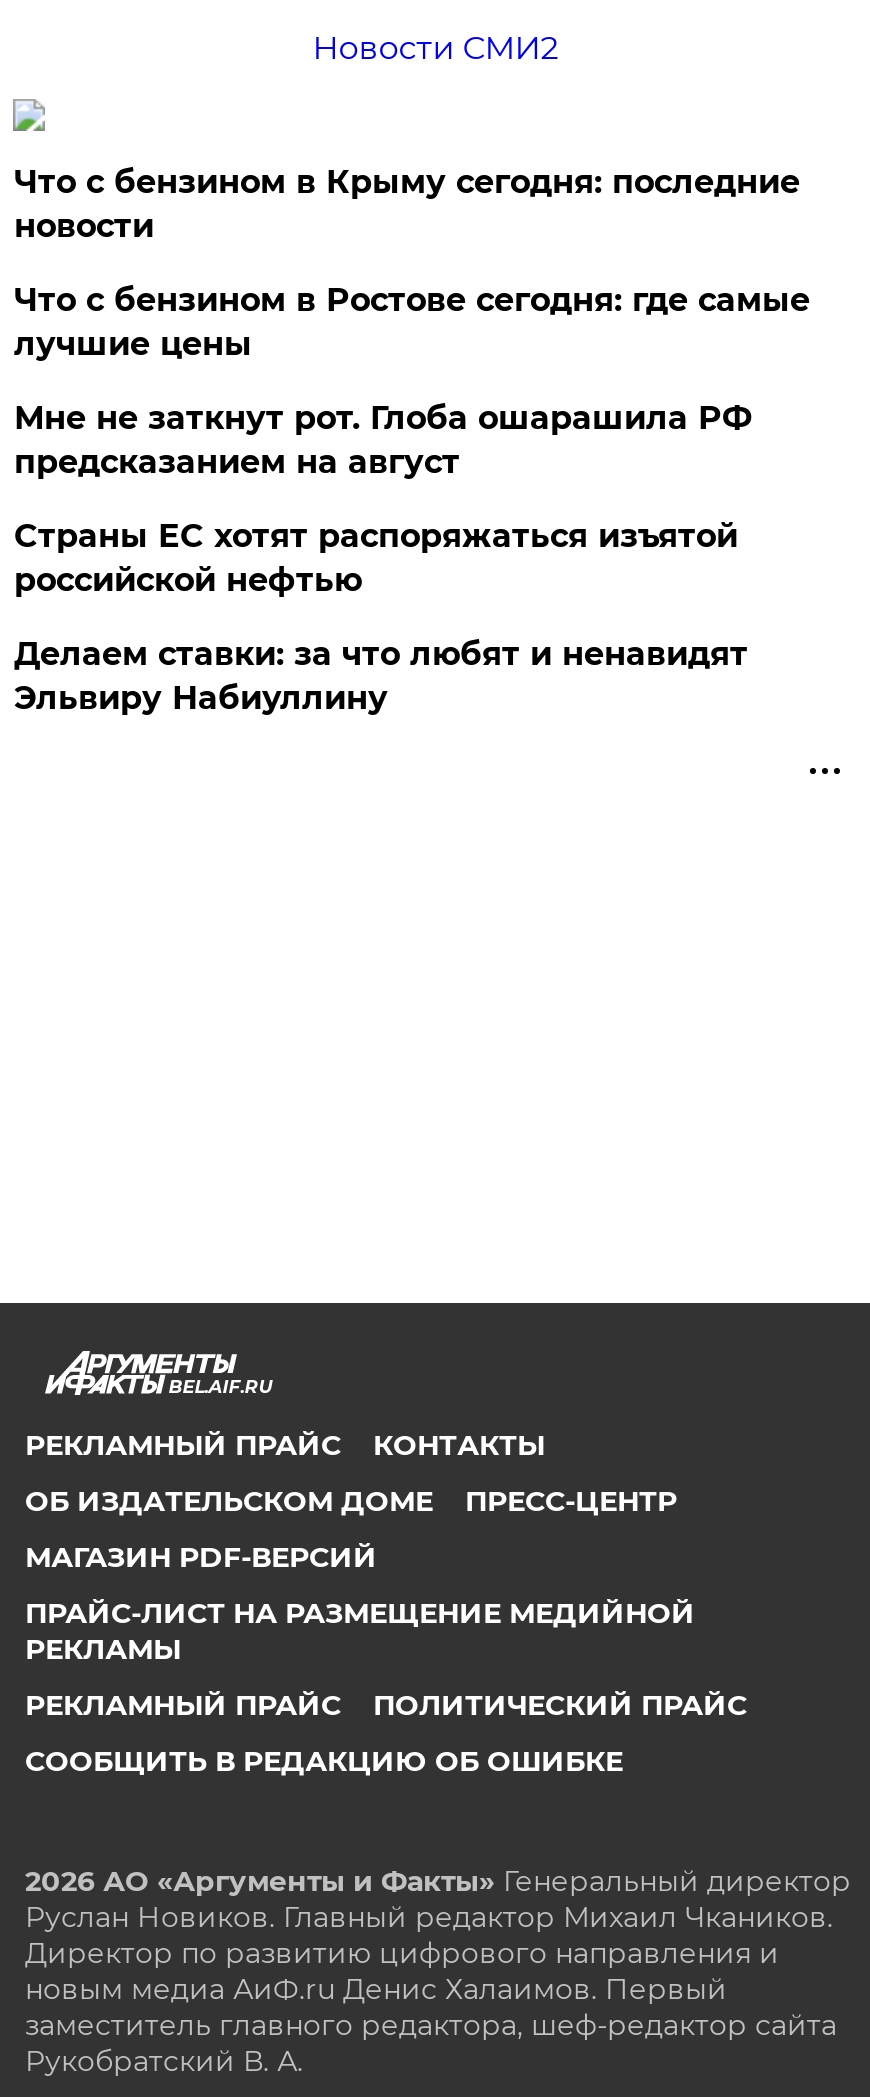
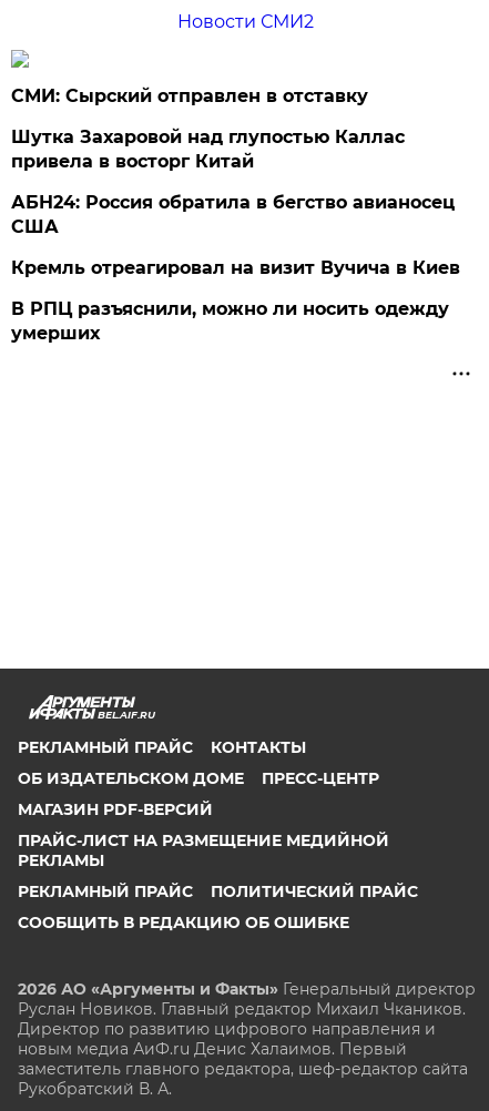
[14,163,800,245] Что с бензином в Крыму сегодня: последние | новости -> [12,85,369,106] СМИ: Сырский отправлен в отставку
[14,281,810,363] Что с бензином в Ростове сегодня: где самые | лучшие цены -> [12,126,405,172] Шутка Захаровой над глупостью Каллас | привела в восторг Китай
[14,399,752,481] Мне не заткнут рот. Глоба ошарашила РФ | предсказанием на август -> [12,192,455,237] АБН24: Россия обратила в бегство авианосец | США
[14,517,738,599] Страны ЕС хотят распоряжаться изъятой | российской нефтью -> [12,257,461,278] Кремль отреагировал на визит Вучича в Киев
[14,635,748,717] Делаем ставки: за что любят и ненавидят | Эльвиру Набиуллину -> [12,298,450,344] В РПЦ разъяснили, можно ли носить одежду | умерших

